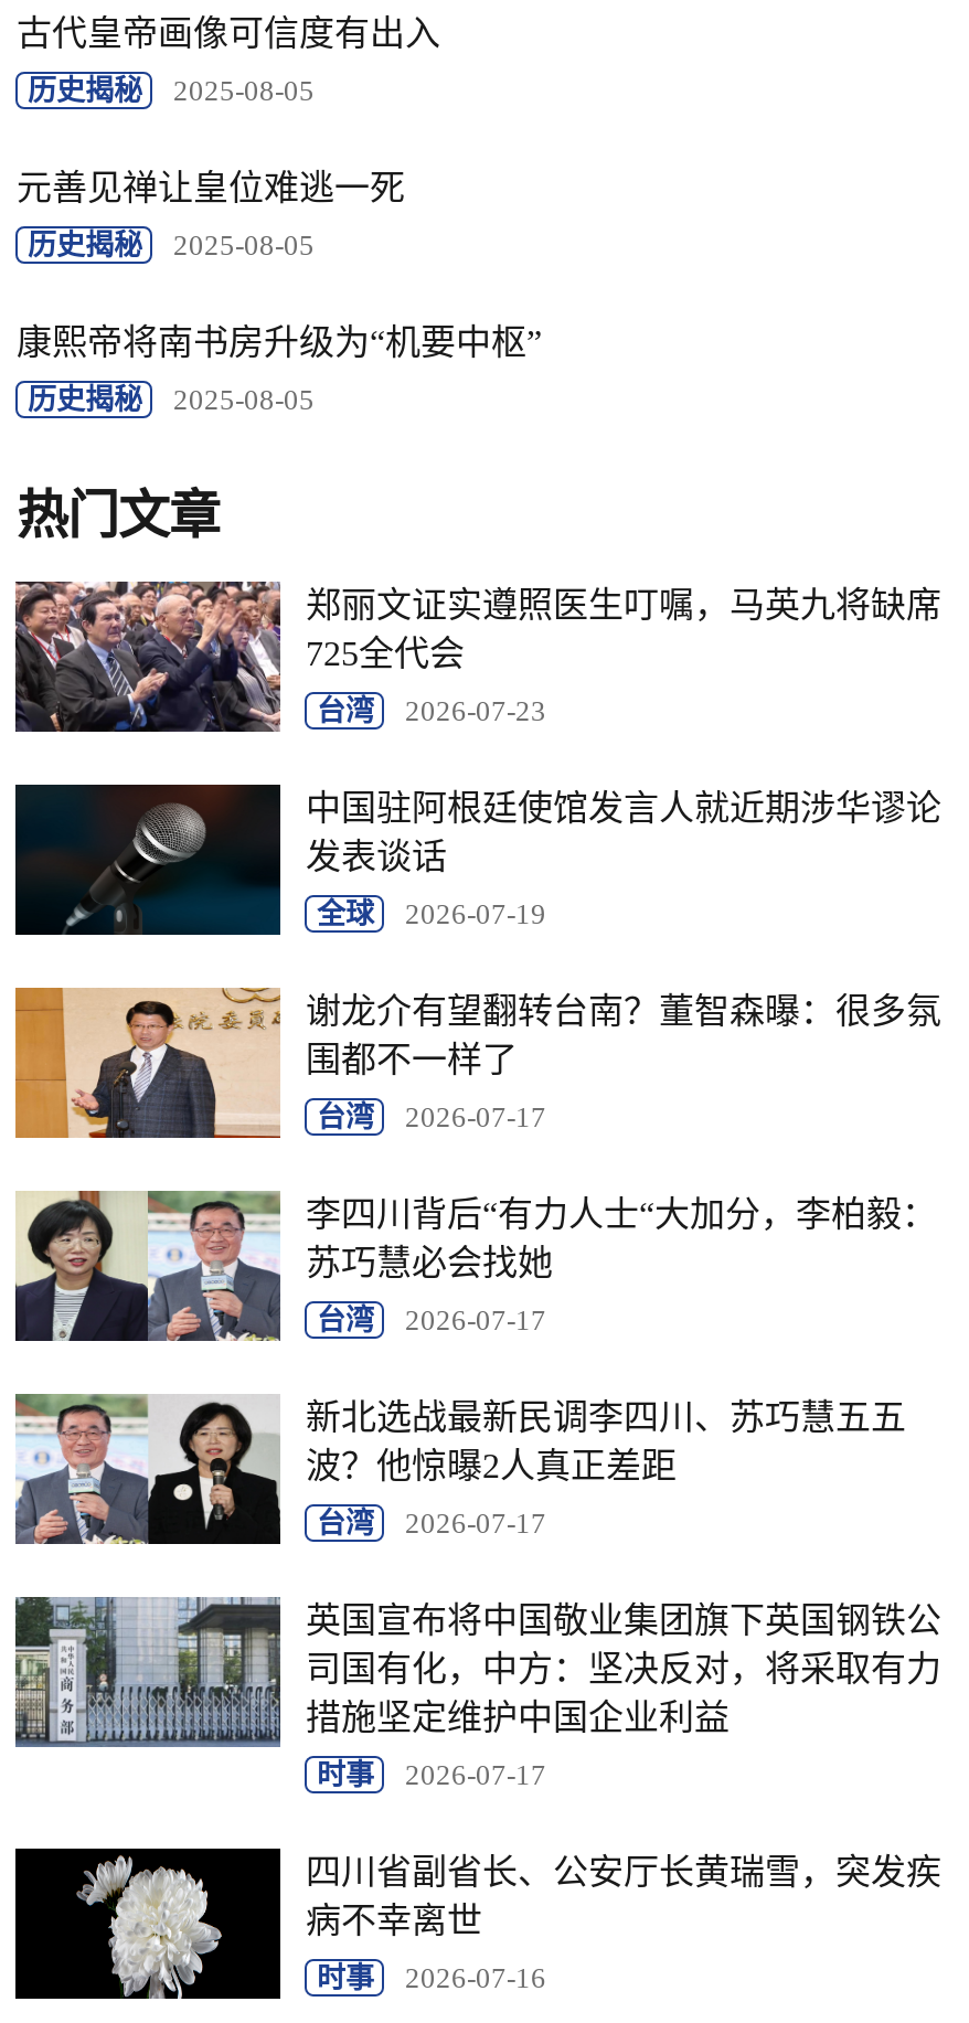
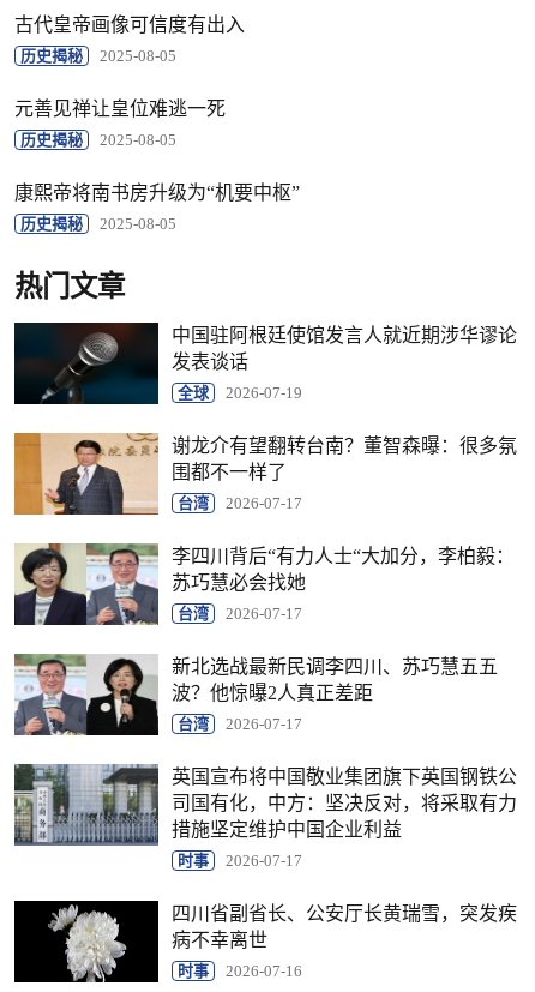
[13,579,941,734] [image] | 郑丽文证实遵照医生叮嘱，马英九将缺席 | 725全代会 | 台湾 | 2026-07-23 -> none

